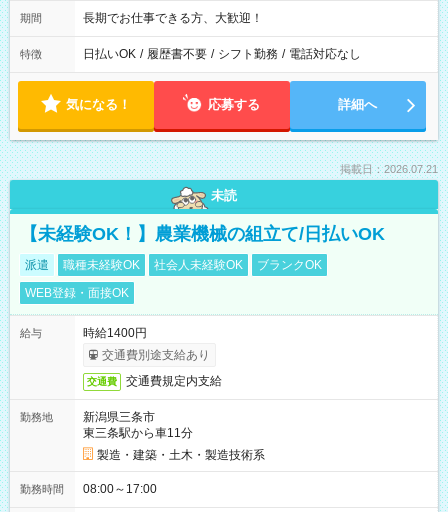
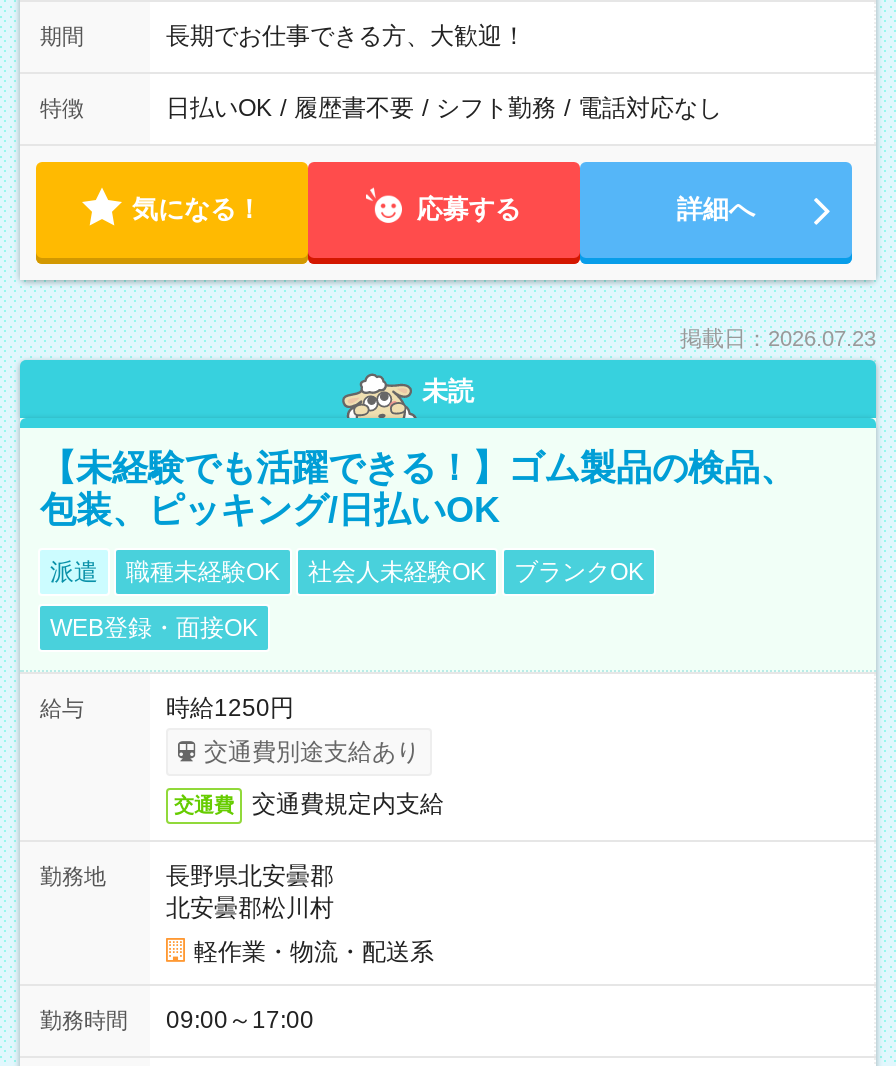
[340,163,438,175] 掲載日：2026.07.21 -> [680,326,876,350] 掲載日：2026.07.23
[20,224,385,244] 【未経験OK！】農業機械の組立て/日払いOK -> [40,448,796,530] 【未経験でも活躍できる！】ゴム製品の検品、 | 包装、ピッキング/日払いOK
[83,326,147,340] 時給1400円 -> [166,694,294,722] 時給1250円
[83,410,193,440] 新潟県三条市 | 東三条駅から車11分 -> [166,862,334,922] 長野県北安曇郡 | 北安曇郡松川村
[97,448,265,462] 製造・建築・土木・製造技術系 -> [194,938,434,966] 軽作業・物流・配送系
[20,482,157,496] 勤務時間 08:00～17:00 -> [40,1006,314,1034] 勤務時間 09:00～17:00

